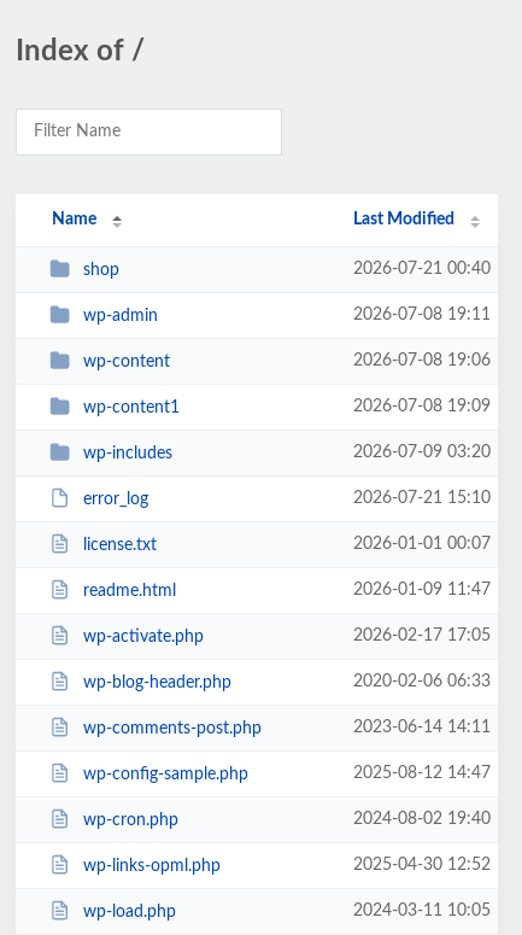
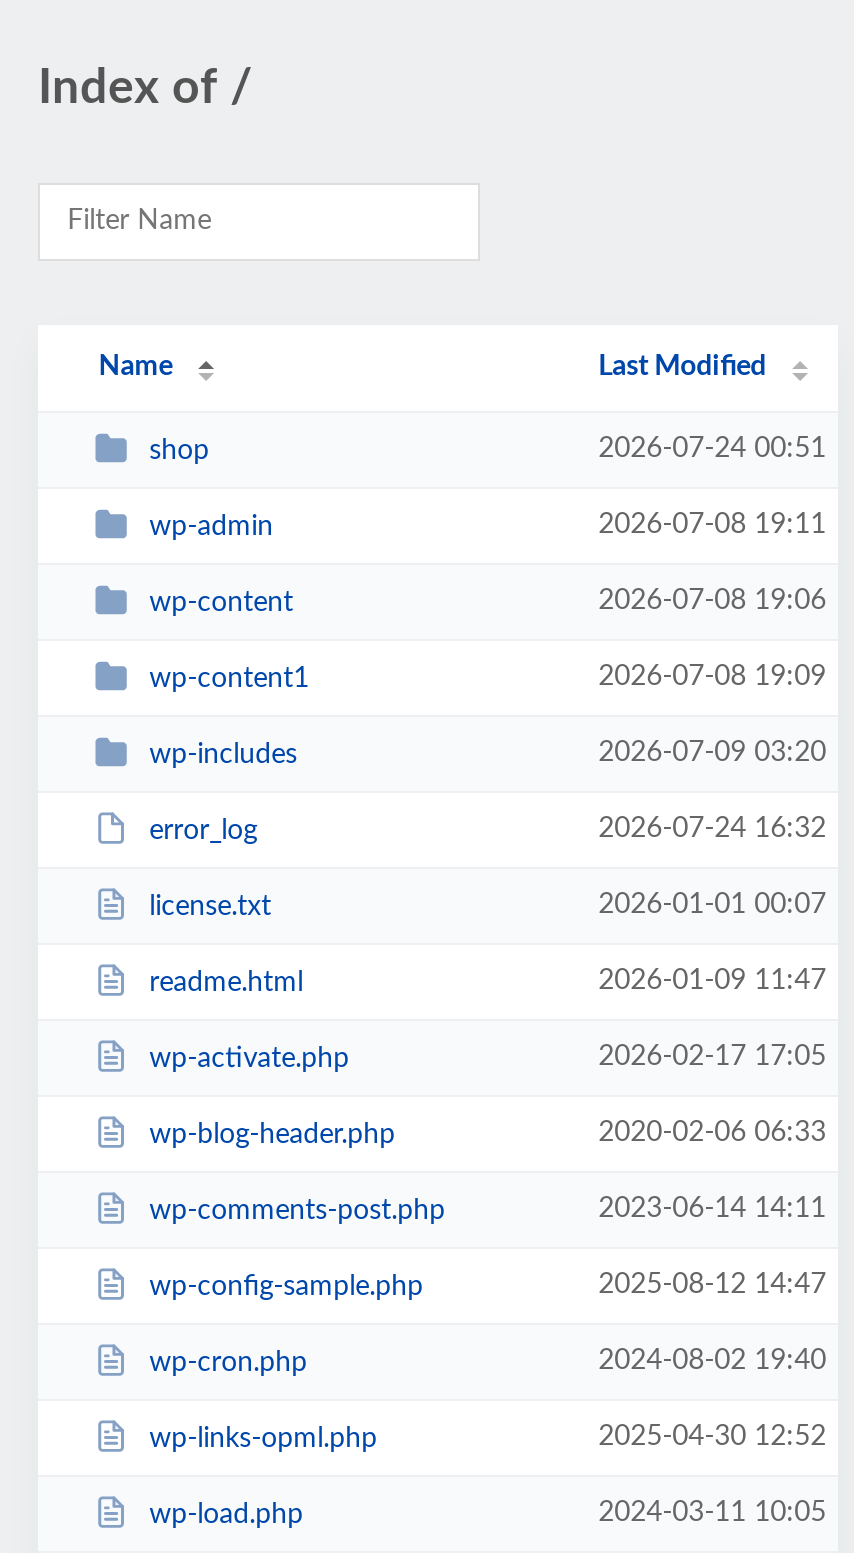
[353,261,491,277] 2026-07-21 00:40 -> [598,435,826,463] 2026-07-24 00:51
[353,490,491,507] 2026-07-21 15:10 -> [598,815,826,843] 2026-07-24 16:32

